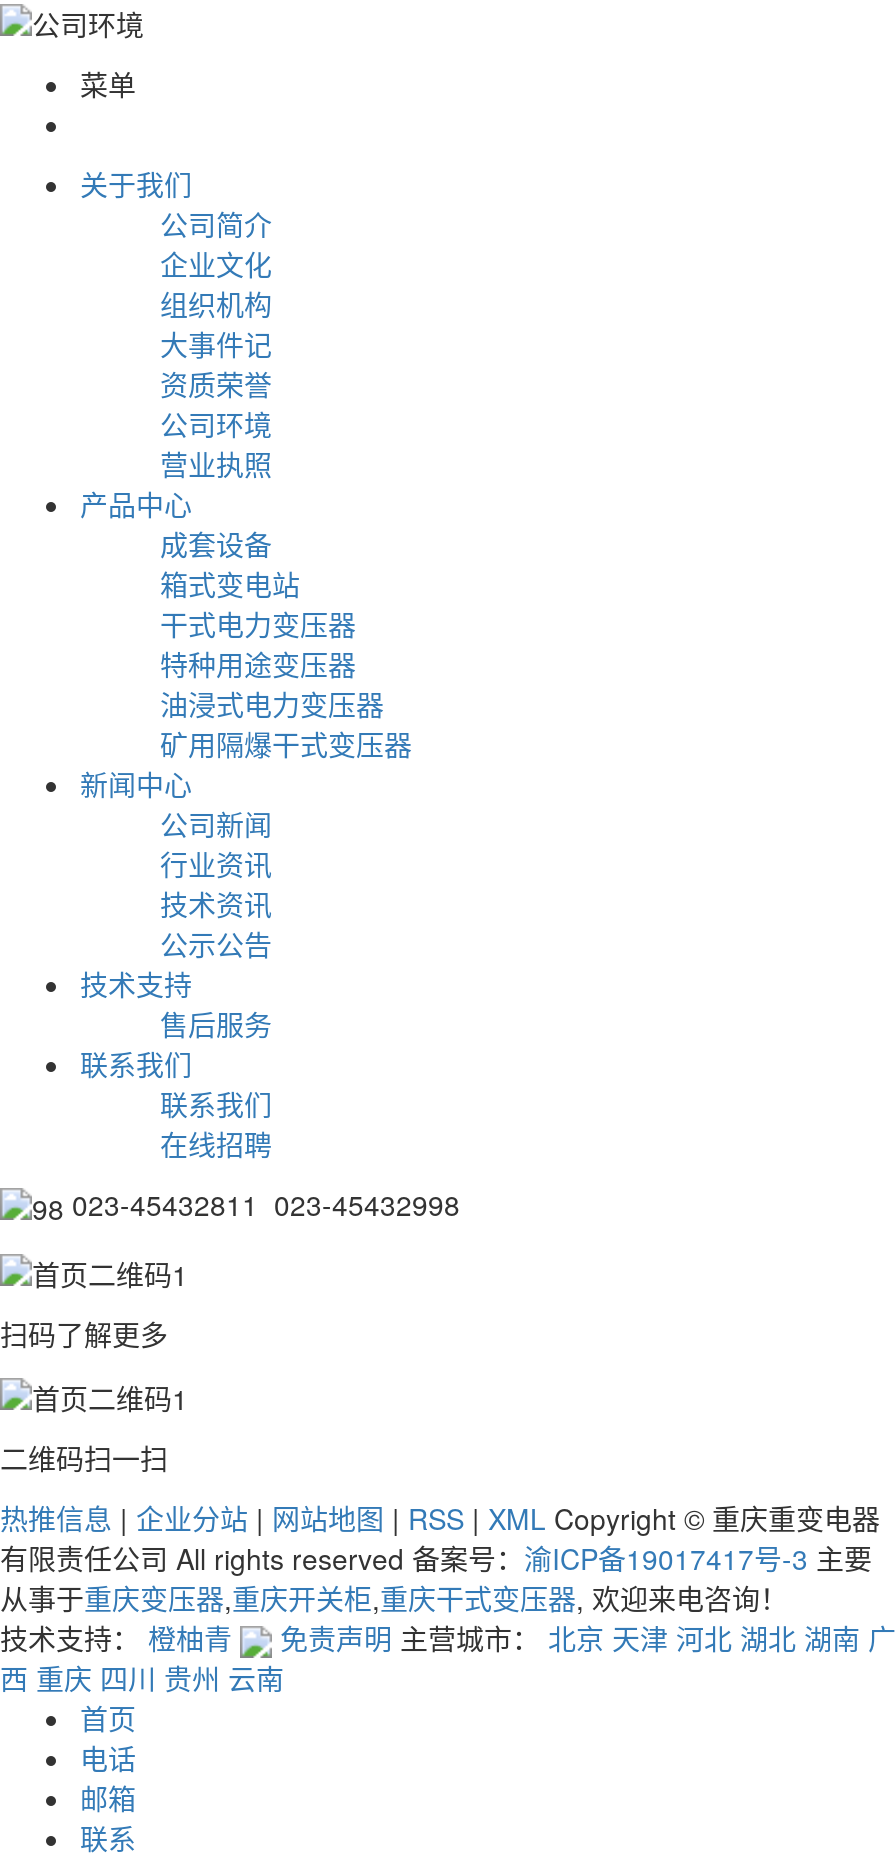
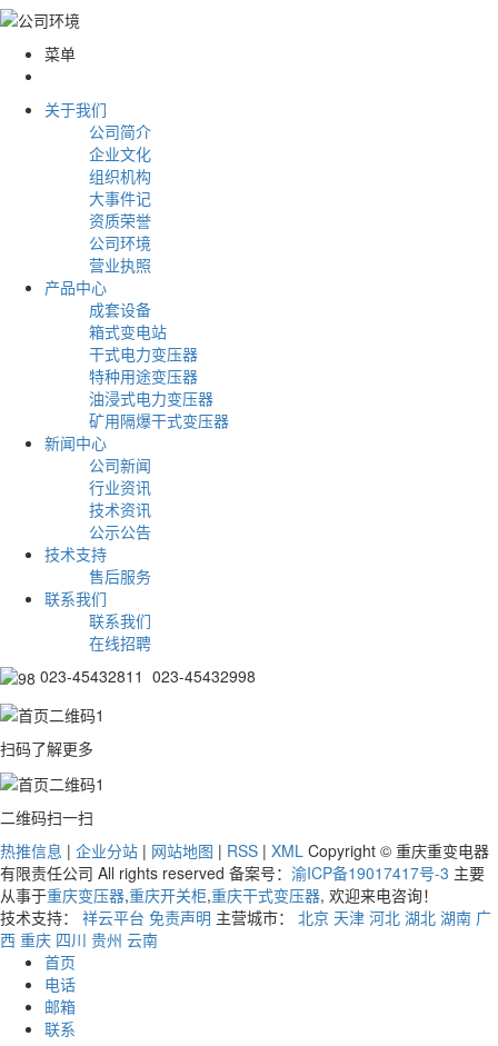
[0,1618,896,1658] 技术支持：橙柚青 | 免责声明 主营城市：北京 天津 河北 湖北 湖南 广 -> [0,906,491,928] 技术支持：祥云平台 免责声明 主营城市：北京 天津 河北 湖北 湖南 广

